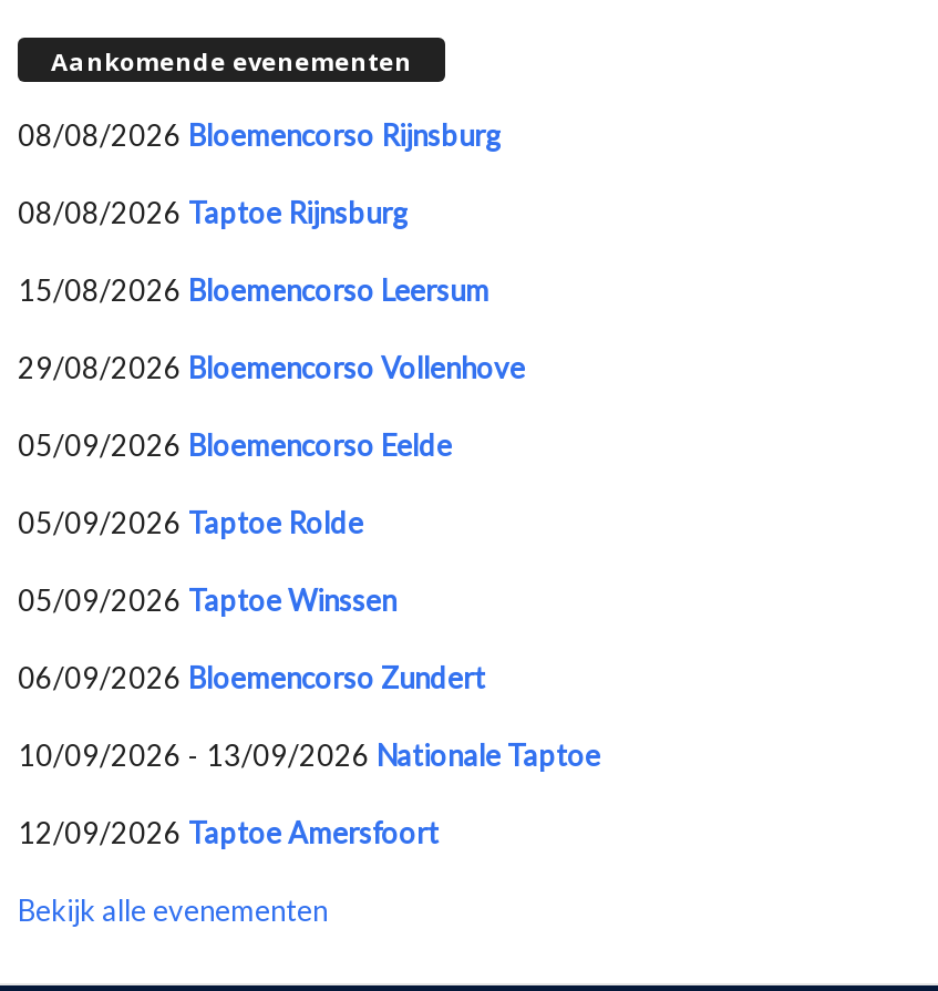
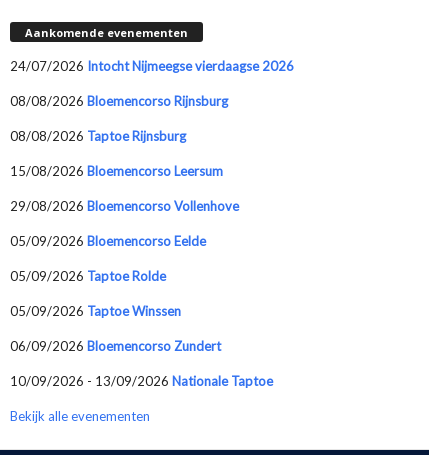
none -> [10,58,294,74] 24/07/2026 Intocht Nijmeegse vierdaagse 2026
moved [18,117,600,773] -> [10,93,273,389]: 08/08/2026 Bloemencorso Rijnsburg | 08/08/2026 Taptoe Rijnsburg | 15/08/2026 Bloemencorso Leersum | ... | 06/09/2026 Bloemencorso Zundert | 10/09/2026 - 13/09/2026 Nationale Taptoe
[18,815,439,850] 12/09/2026 Taptoe Amersfoort -> none

